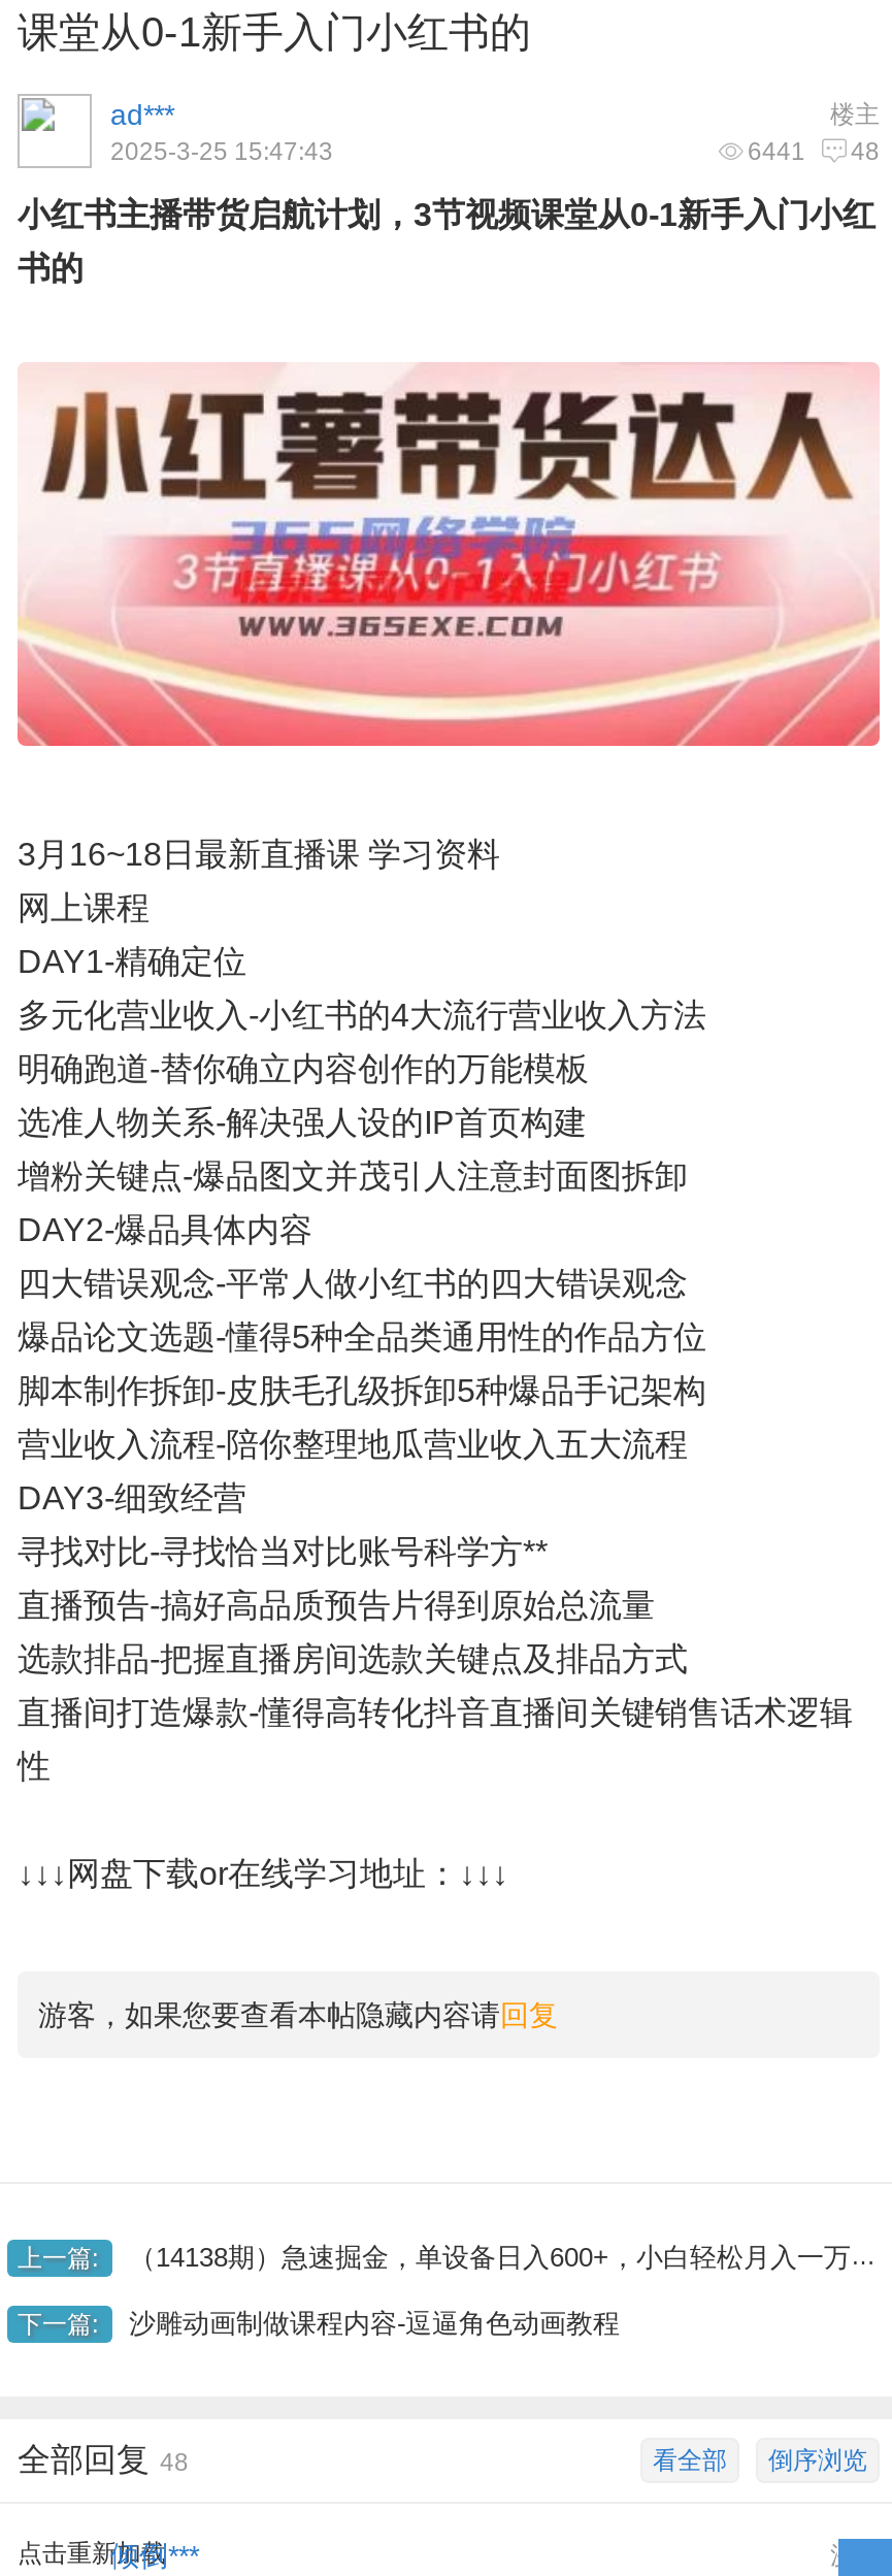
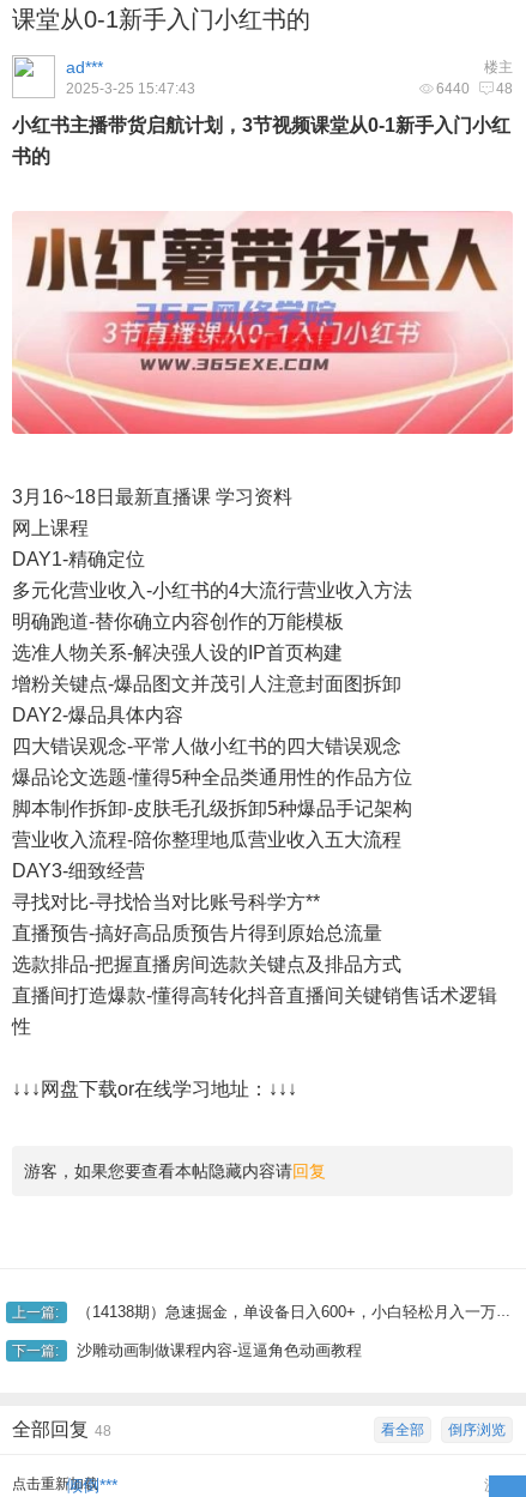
[748,137,880,166] 6441 48 -> [436,80,513,97] 6440 48

